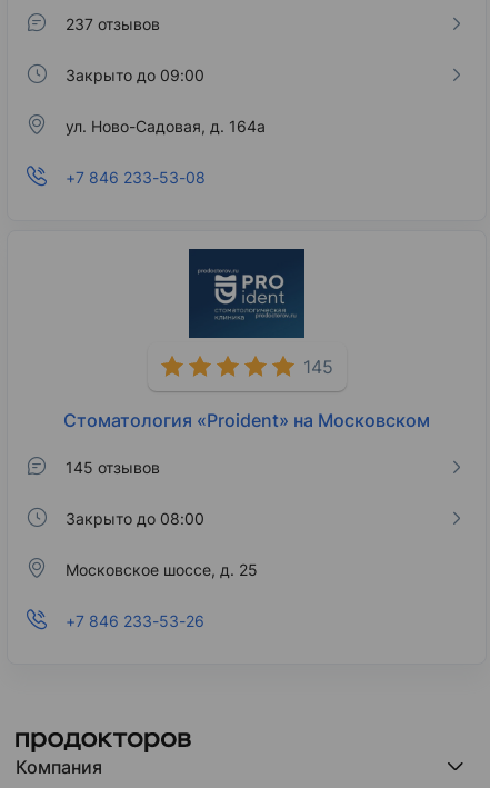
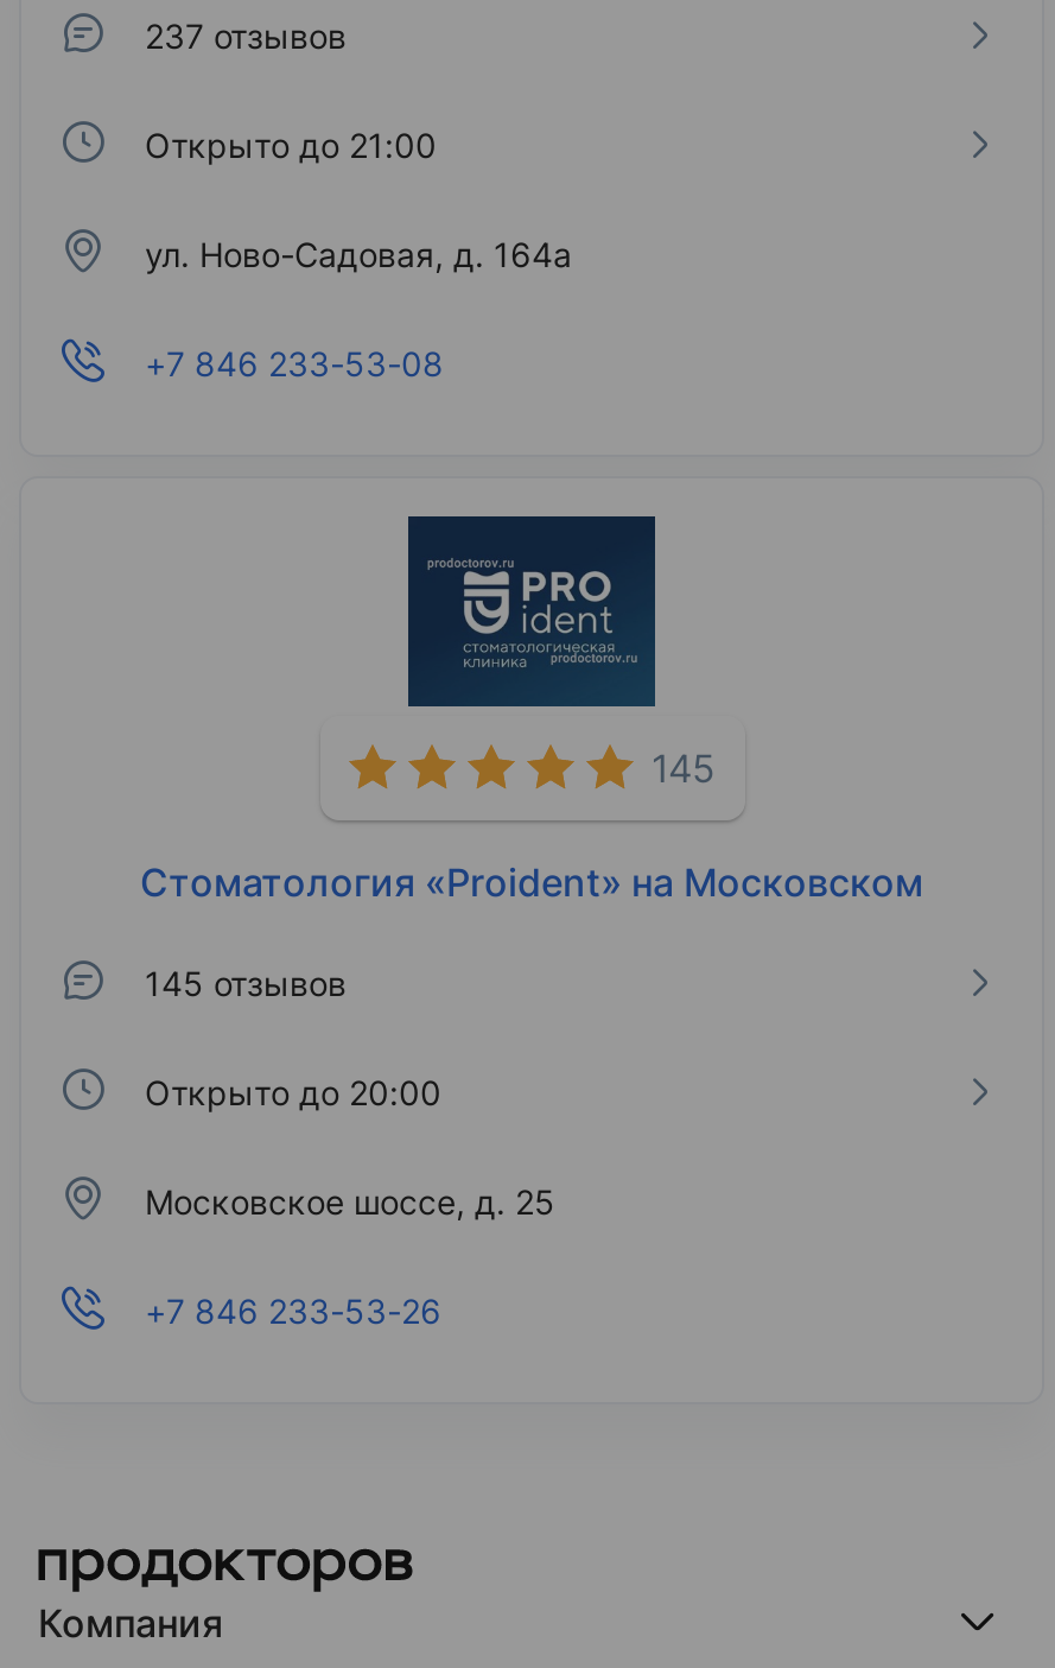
[66,65,204,84] Закрыто до 09:00 -> [145,123,437,164] Открыто до 21:00
[66,508,204,527] Закрыто до 08:00 -> [145,1071,441,1111] Открыто до 20:00

